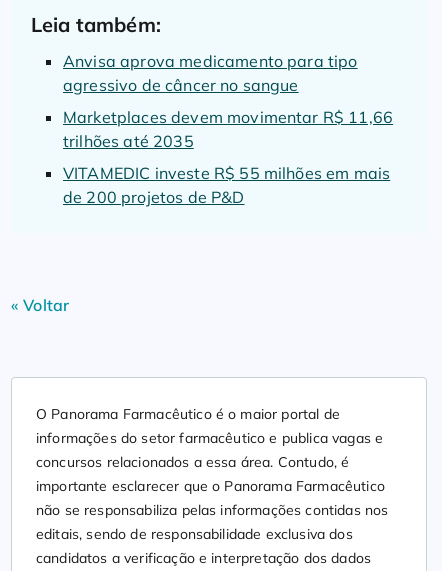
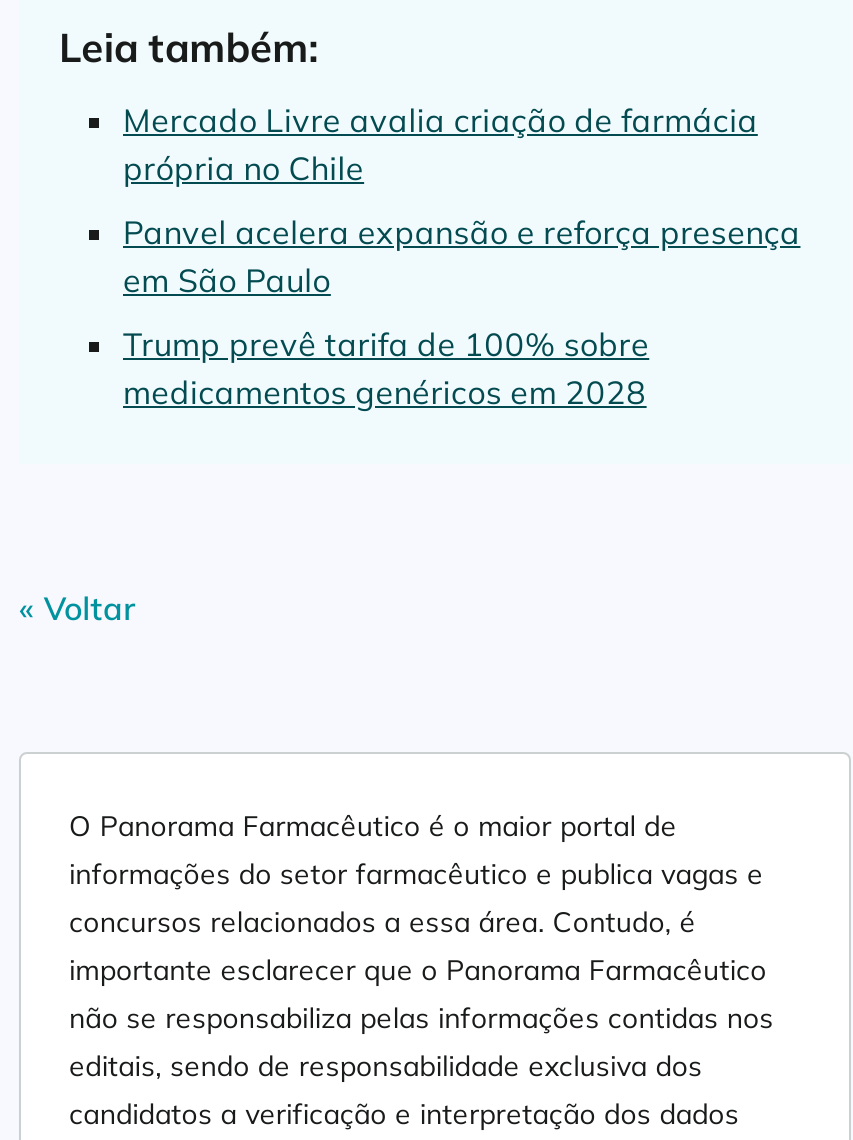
[63,51,358,95] Anvisa aprova medicamento para tipo | agressivo de câncer no sangue -> [123,101,758,189] Mercado Livre avalia criação de farmácia | própria no Chile
[63,107,393,151] Marketplaces devem movimentar R$ 11,66 | trilhões até 2035 -> [123,213,800,301] Panvel acelera expansão e reforça presença | em São Paulo
[63,163,390,207] VITAMEDIC investe R$ 55 milhões em mais | de 200 projetos de P&D -> [123,325,649,413] Trump prevê tarifa de 100% sobre | medicamentos genéricos em 2028

